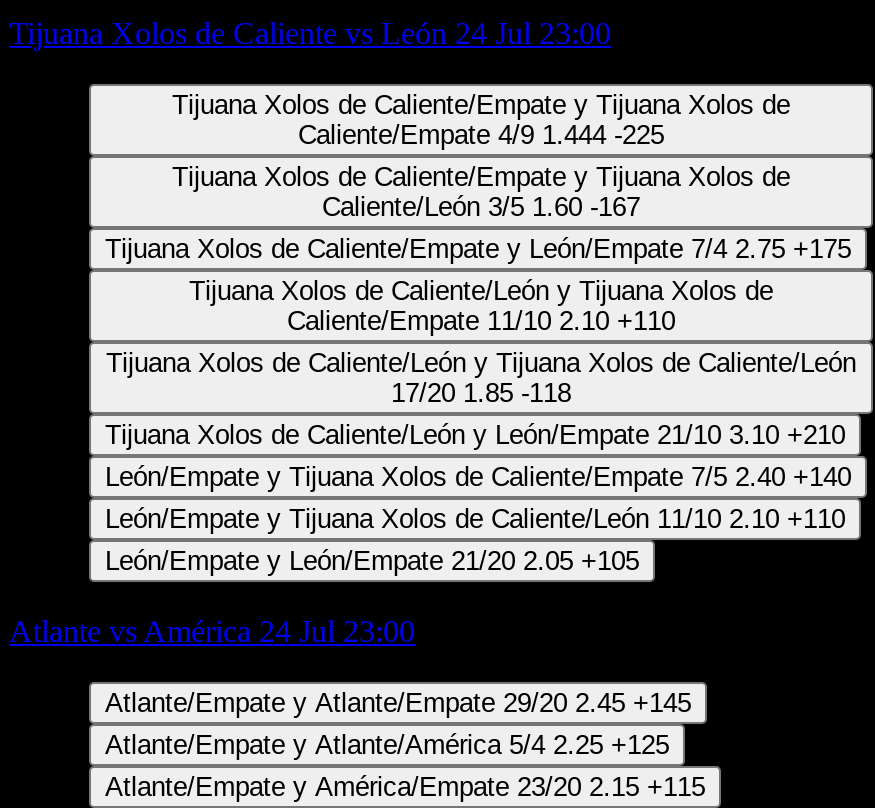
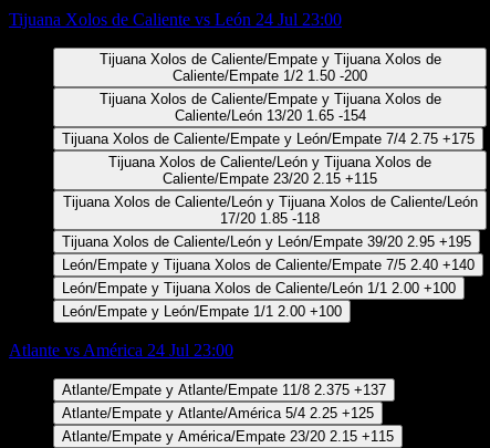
[298,120,664,150] Caliente/Empate 4/9 1.444 -225 -> [173,67,367,84] Caliente/Empate 1/2 1.50 -200
[322,192,640,222] Caliente/León 3/5 1.60 -167 -> [174,107,366,124] Caliente/León 13/20 1.65 -154
[287,306,675,336] Caliente/Empate 11/10 2.10 +110 -> [163,170,377,187] Caliente/Empate 23/20 2.15 +115
[105,420,845,450] Tijuana Xolos de Caliente/León y León/Empate 21/10 3.10 +210 -> [62,233,471,250] Tijuana Xolos de Caliente/León y León/Empate 39/20 2.95 +195
[105,504,845,534] León/Empate y Tijuana Xolos de Caliente/León 11/10 2.10 +110 -> [62,280,456,296] León/Empate y Tijuana Xolos de Caliente/León 1/1 2.00 +100
[105,546,639,576] León/Empate y León/Empate 21/20 2.05 +105 -> [62,303,342,320] León/Empate y León/Empate 1/1 2.00 +100
[105,688,691,718] Atlante/Empate y Atlante/Empate 29/20 2.45 +145 -> [62,382,386,398] Atlante/Empate y Atlante/Empate 11/8 2.375 +137

